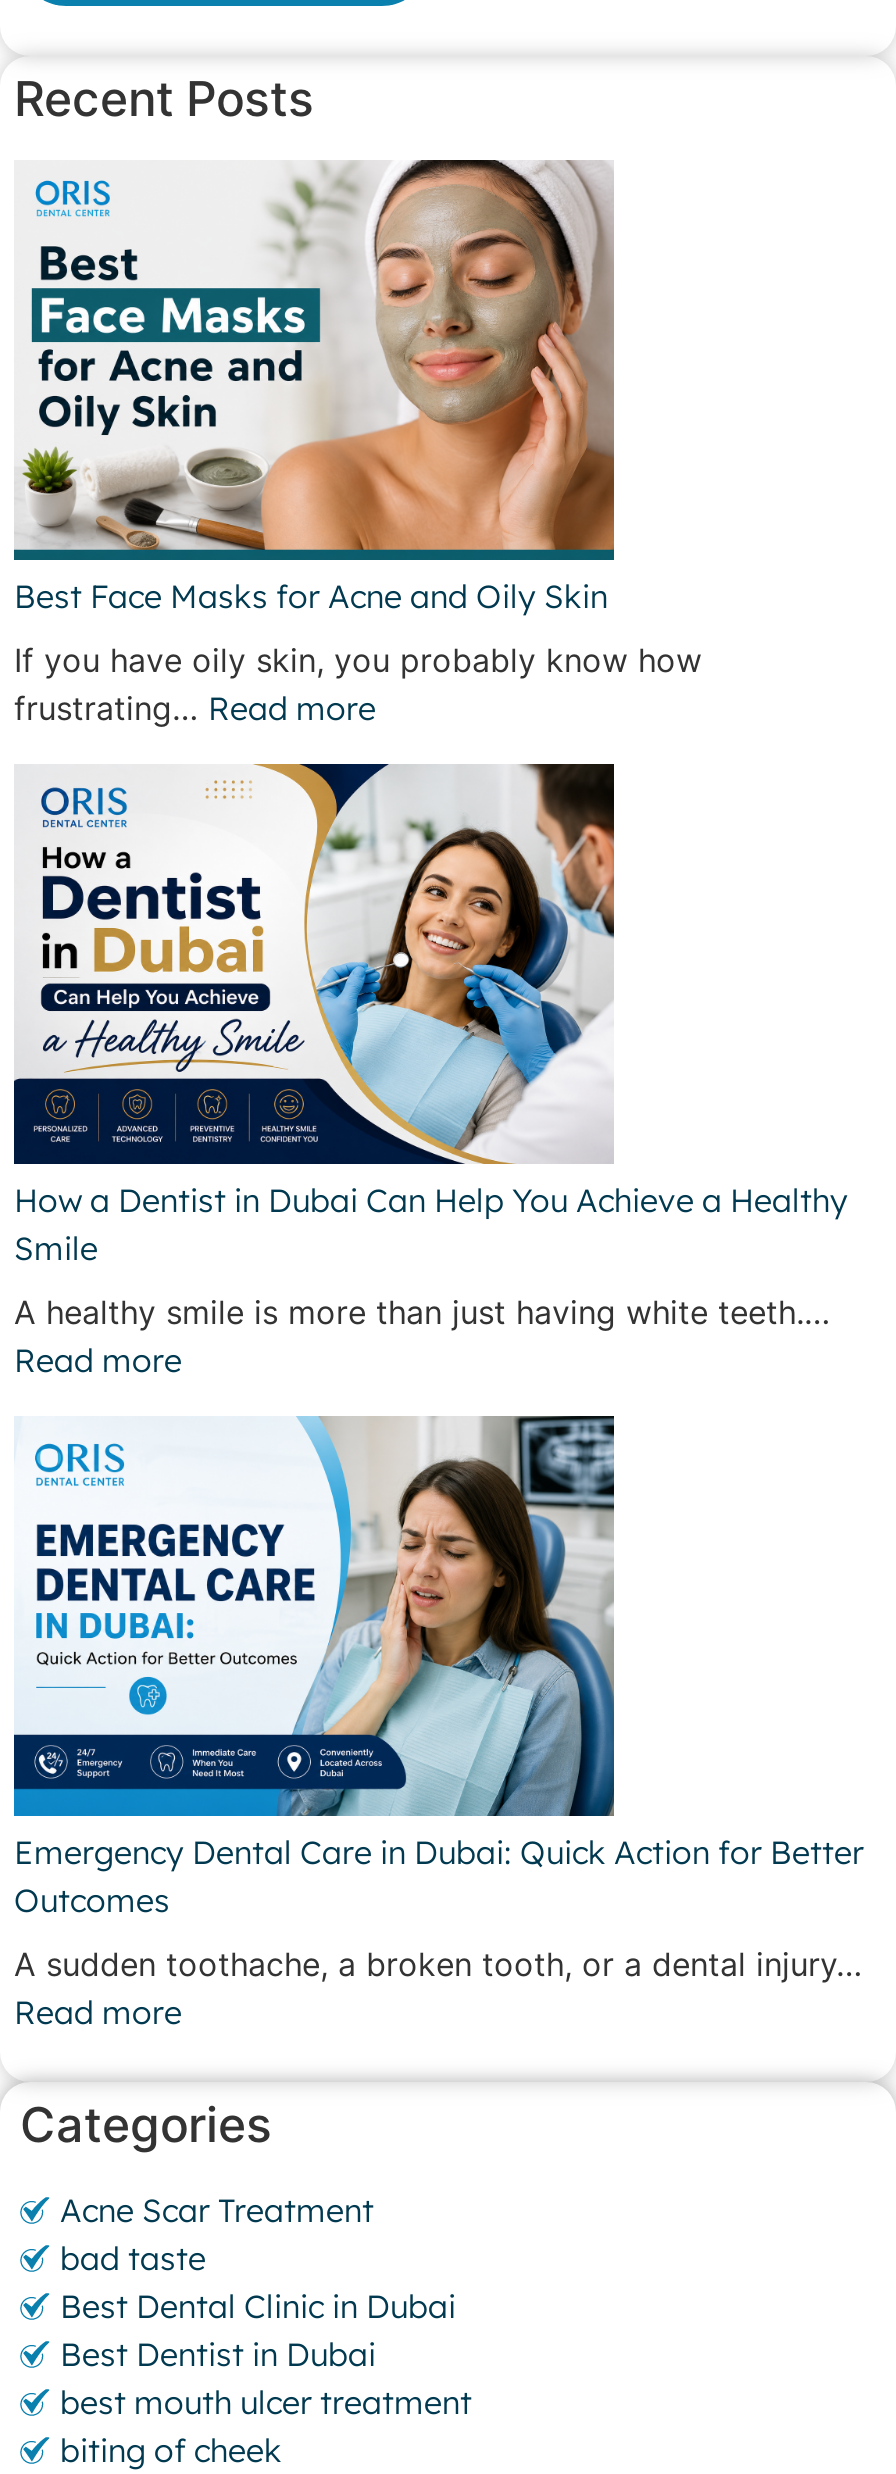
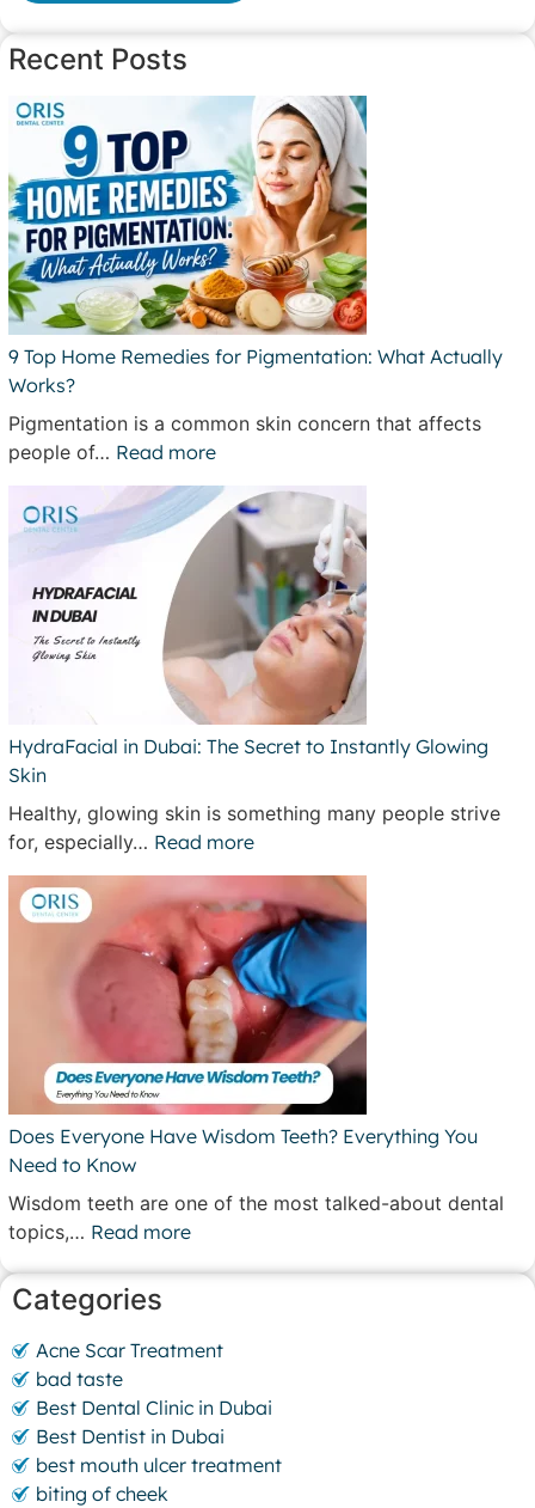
[14,158,614,616] [image] | Best Face Masks for Acne and Oily Skin -> [7,94,503,397] [image] | 9 Top Home Remedies for Pigmentation: What Actually | Works?
[14,640,702,728] If you have oily skin, you probably know how | frustrating… Read more -> [8,411,481,464] Pigmentation is a common skin concern that affects | people of… Read more
[12,762,848,1268] [image] | How a Dentist in Dubai Can Help You Achieve a Healthy | Smile -> [8,486,488,787] [image] | HydraFacial in Dubai: The Secret to Instantly Glowing | Skin
[14,1292,830,1380] A healthy smile is more than just having white teeth.… | Read more -> [8,801,500,854] Healthy, glowing skin is something many people strive | for, especially… Read more
[12,1414,864,1920] [image] | Emergency Dental Care in Dubai: Quick Action for Better | Outcomes -> [7,874,478,1177] [image] | Does Everyone Have Wisdom Teeth? Everything You | Need to Know
[14,1944,862,2032] A sudden toothache, a broken tooth, or a dental injury… | Read more -> [8,1191,504,1244] Wisdom teeth are one of the most talked-about dental | topics,… Read more

